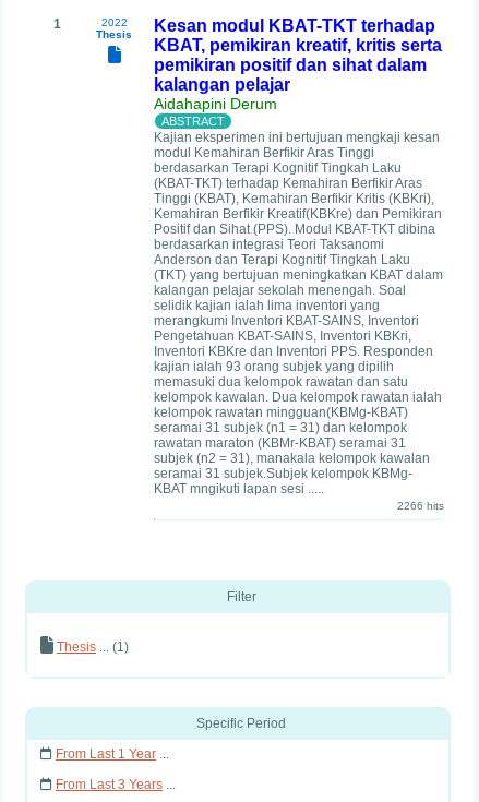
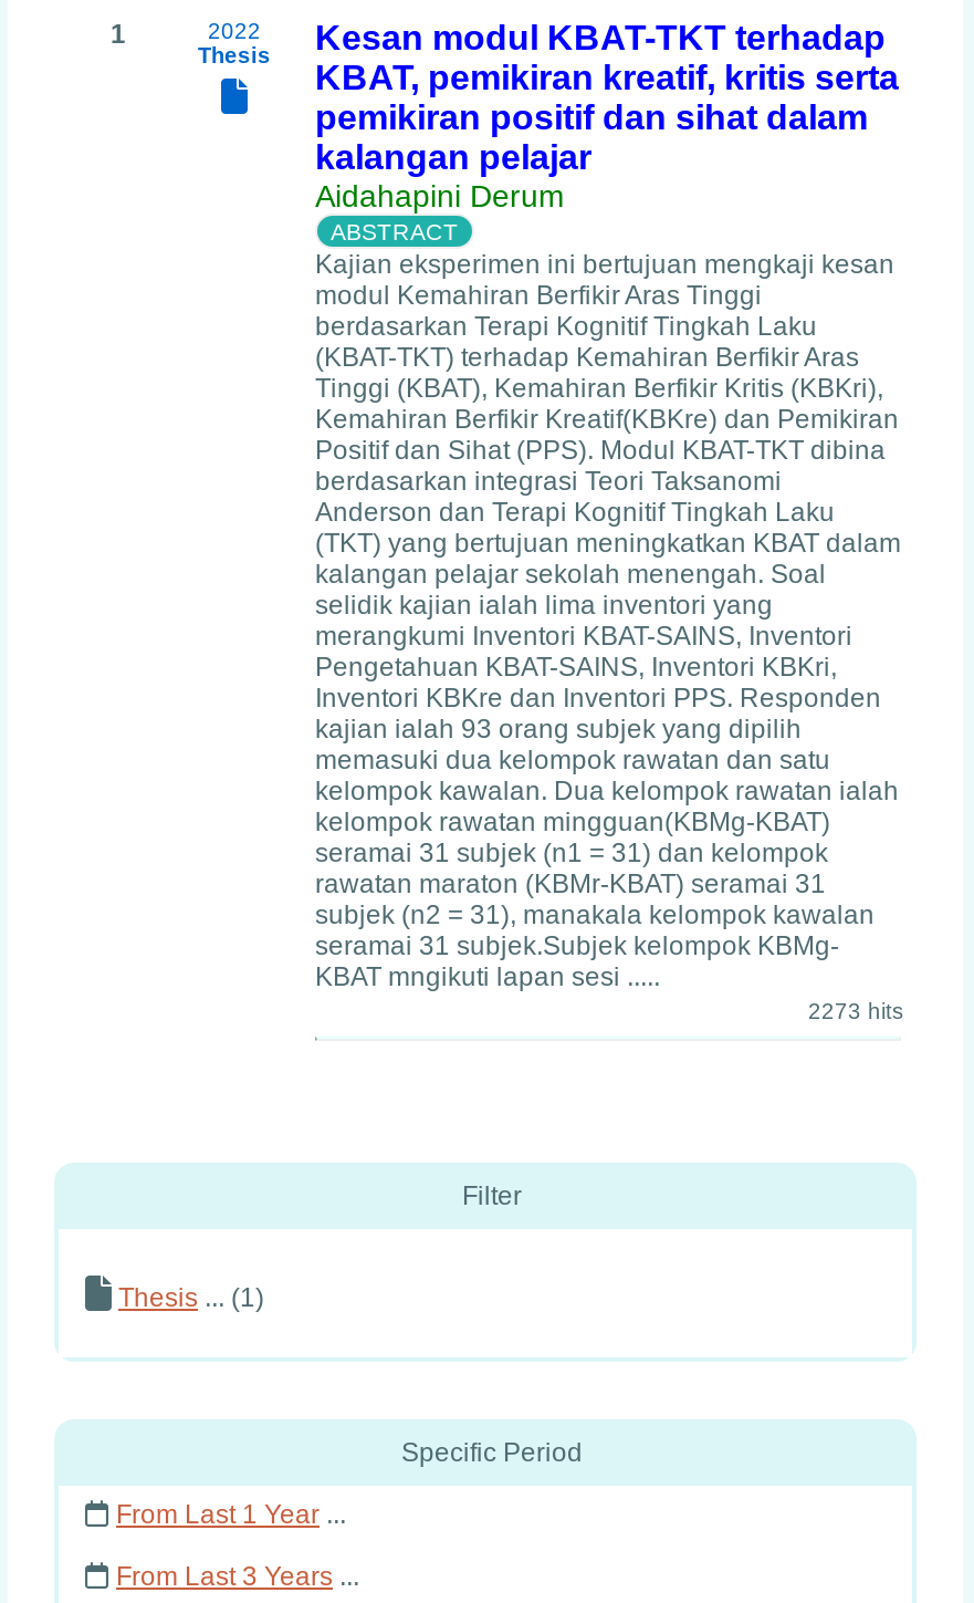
[397,500,444,512] 2266 hits -> [808,999,903,1023] 2273 hits

